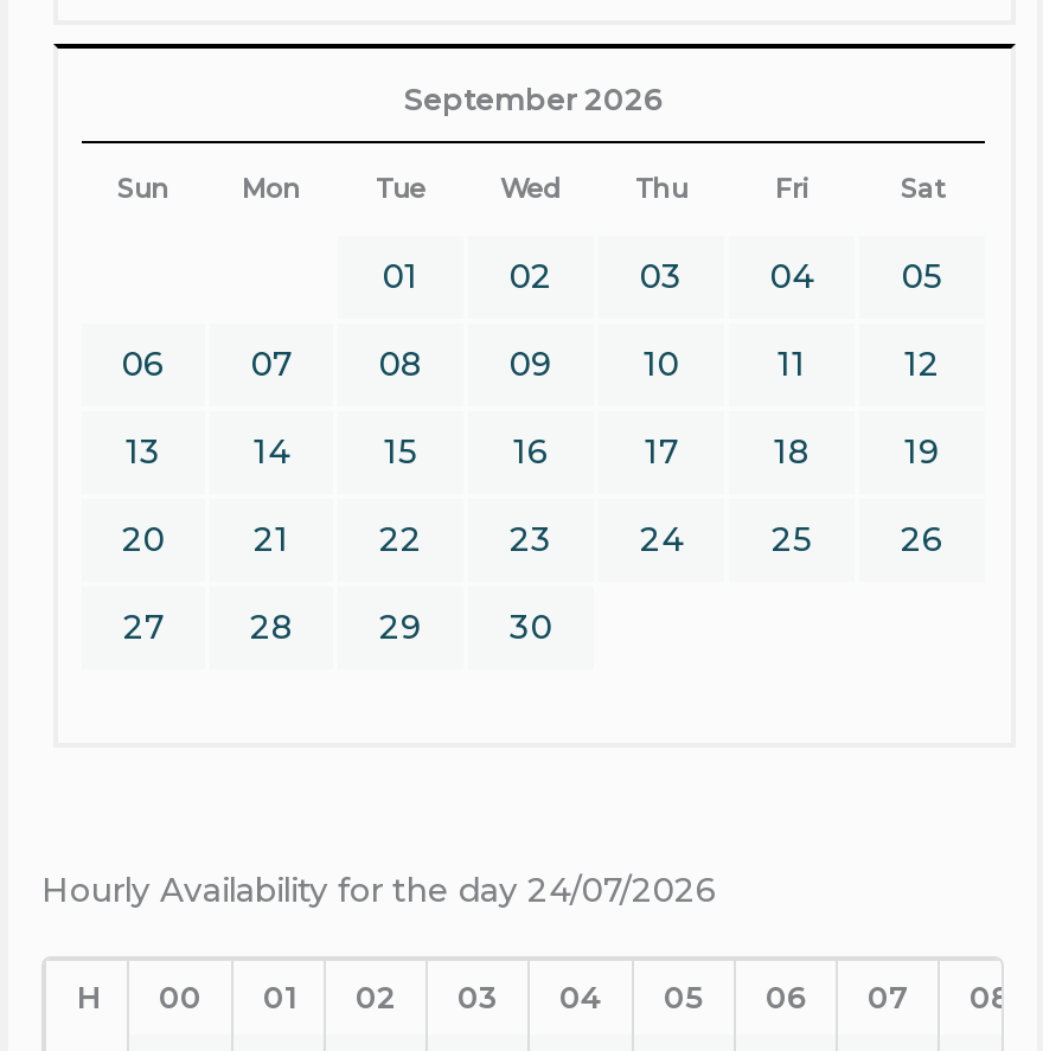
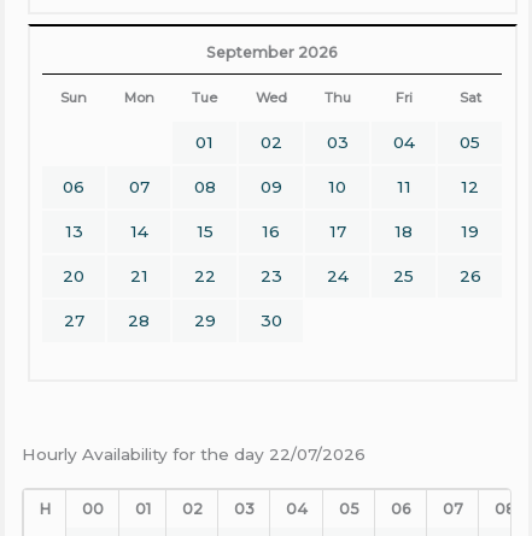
[41,870,717,908] Hourly Availability for the day 24/07/2026 -> [22,444,366,463] Hourly Availability for the day 22/07/2026

